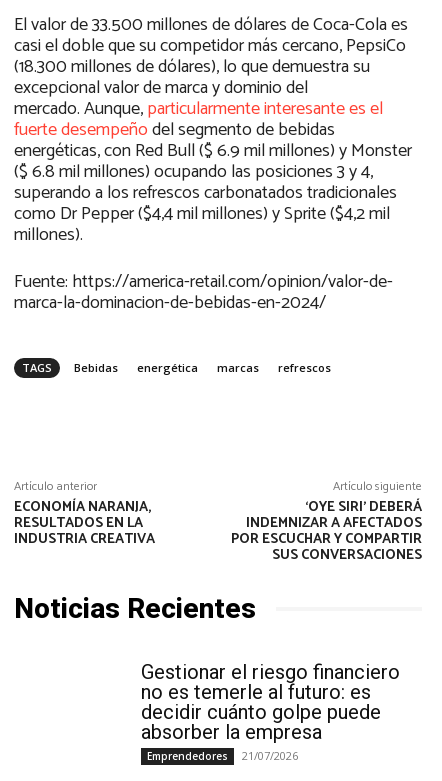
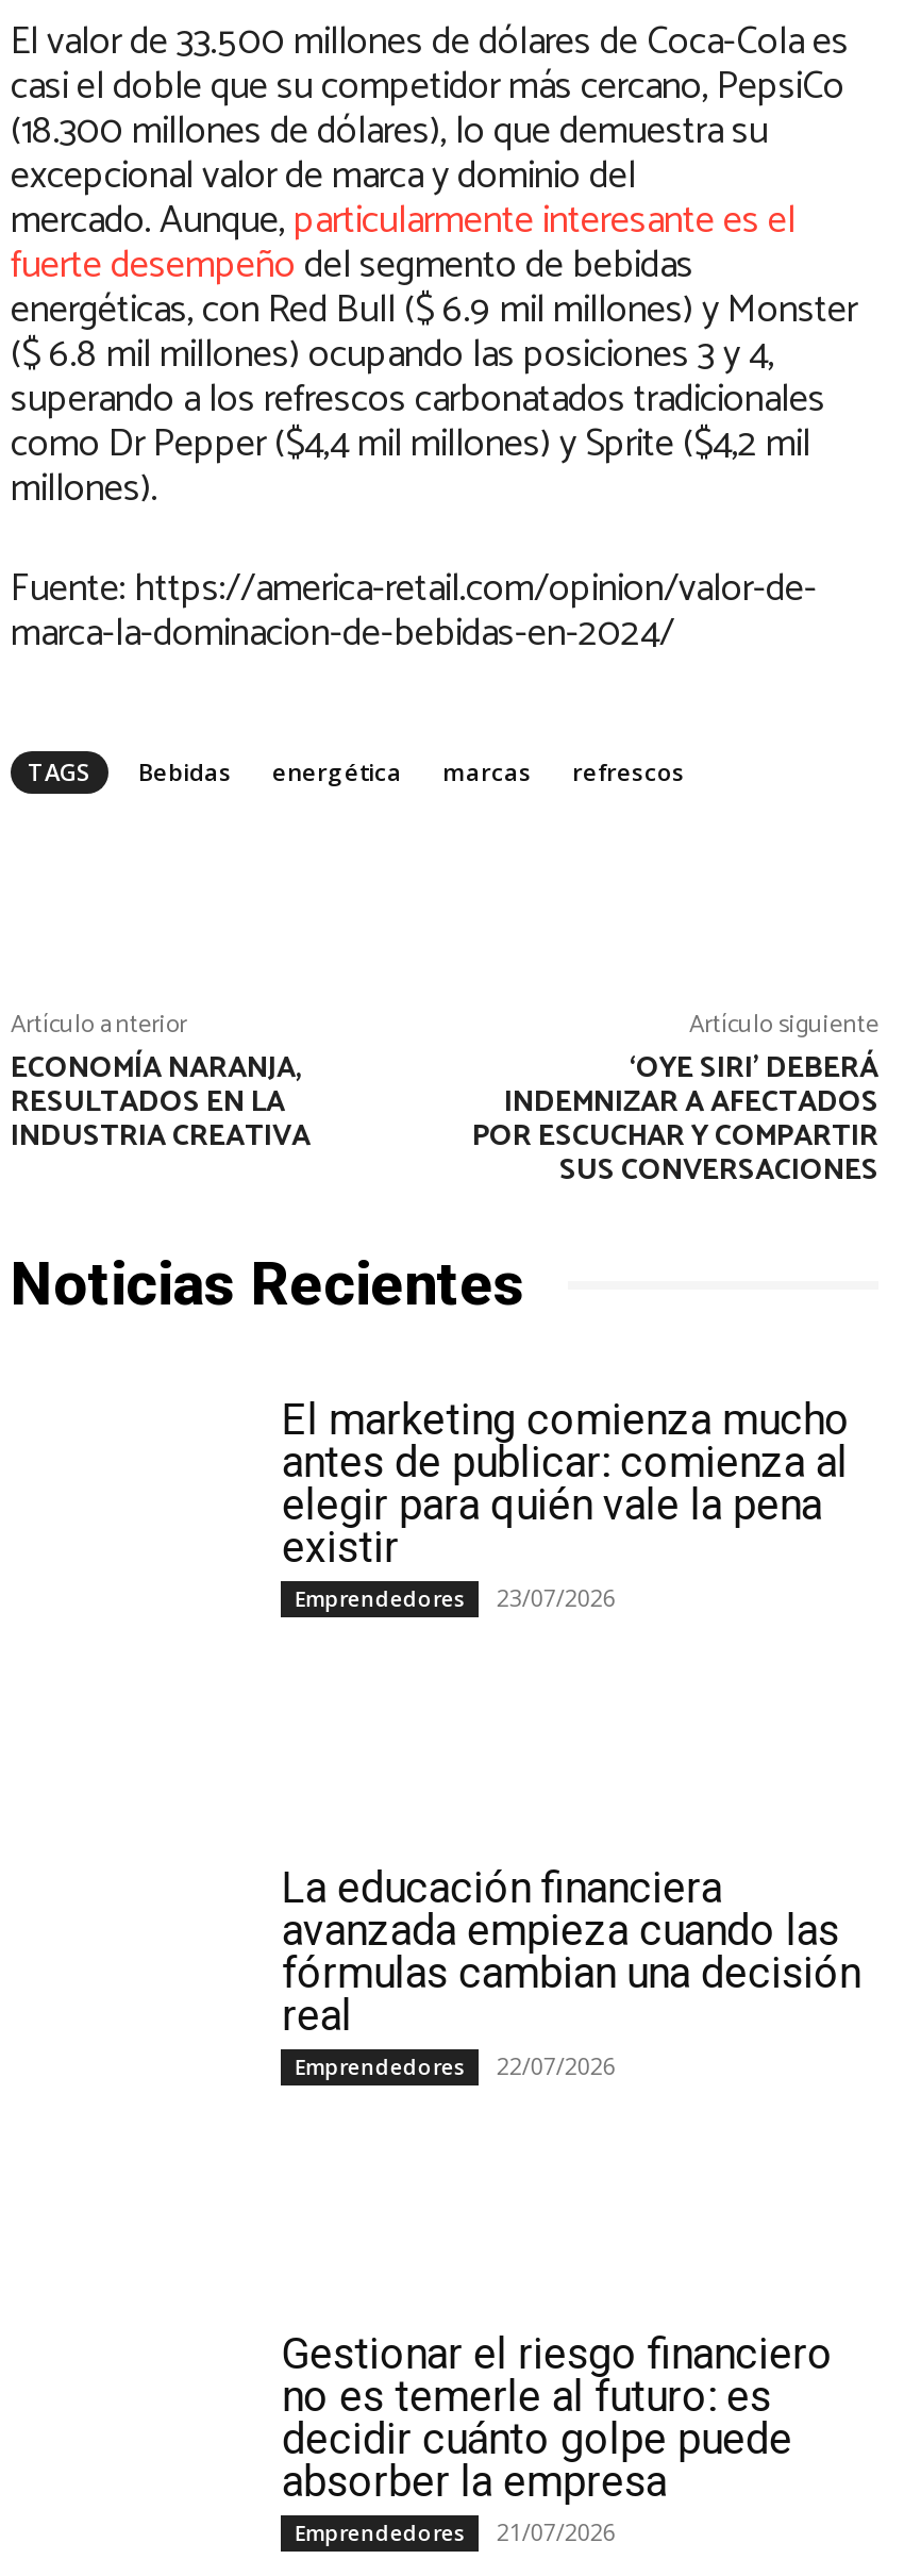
none -> [282,1394,850,1613] El marketing comienza mucho | antes de publicar: comienza al | elegir para quién vale la pena | existir | Emprendedores | 23/07/2026
none -> [282,1861,860,2080] La educación financiera | avanzada empieza cuando las | fórmulas cambian una decisión | real | Emprendedores | 22/07/2026

